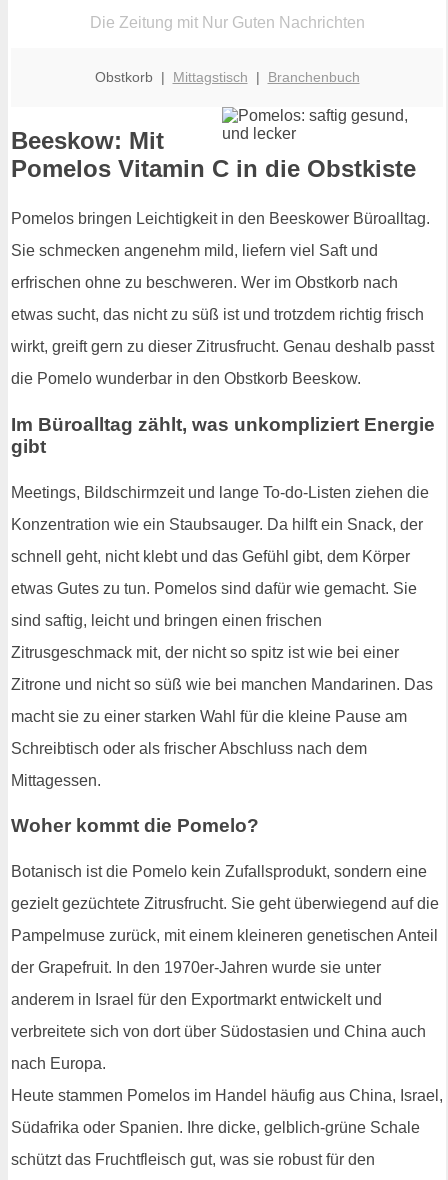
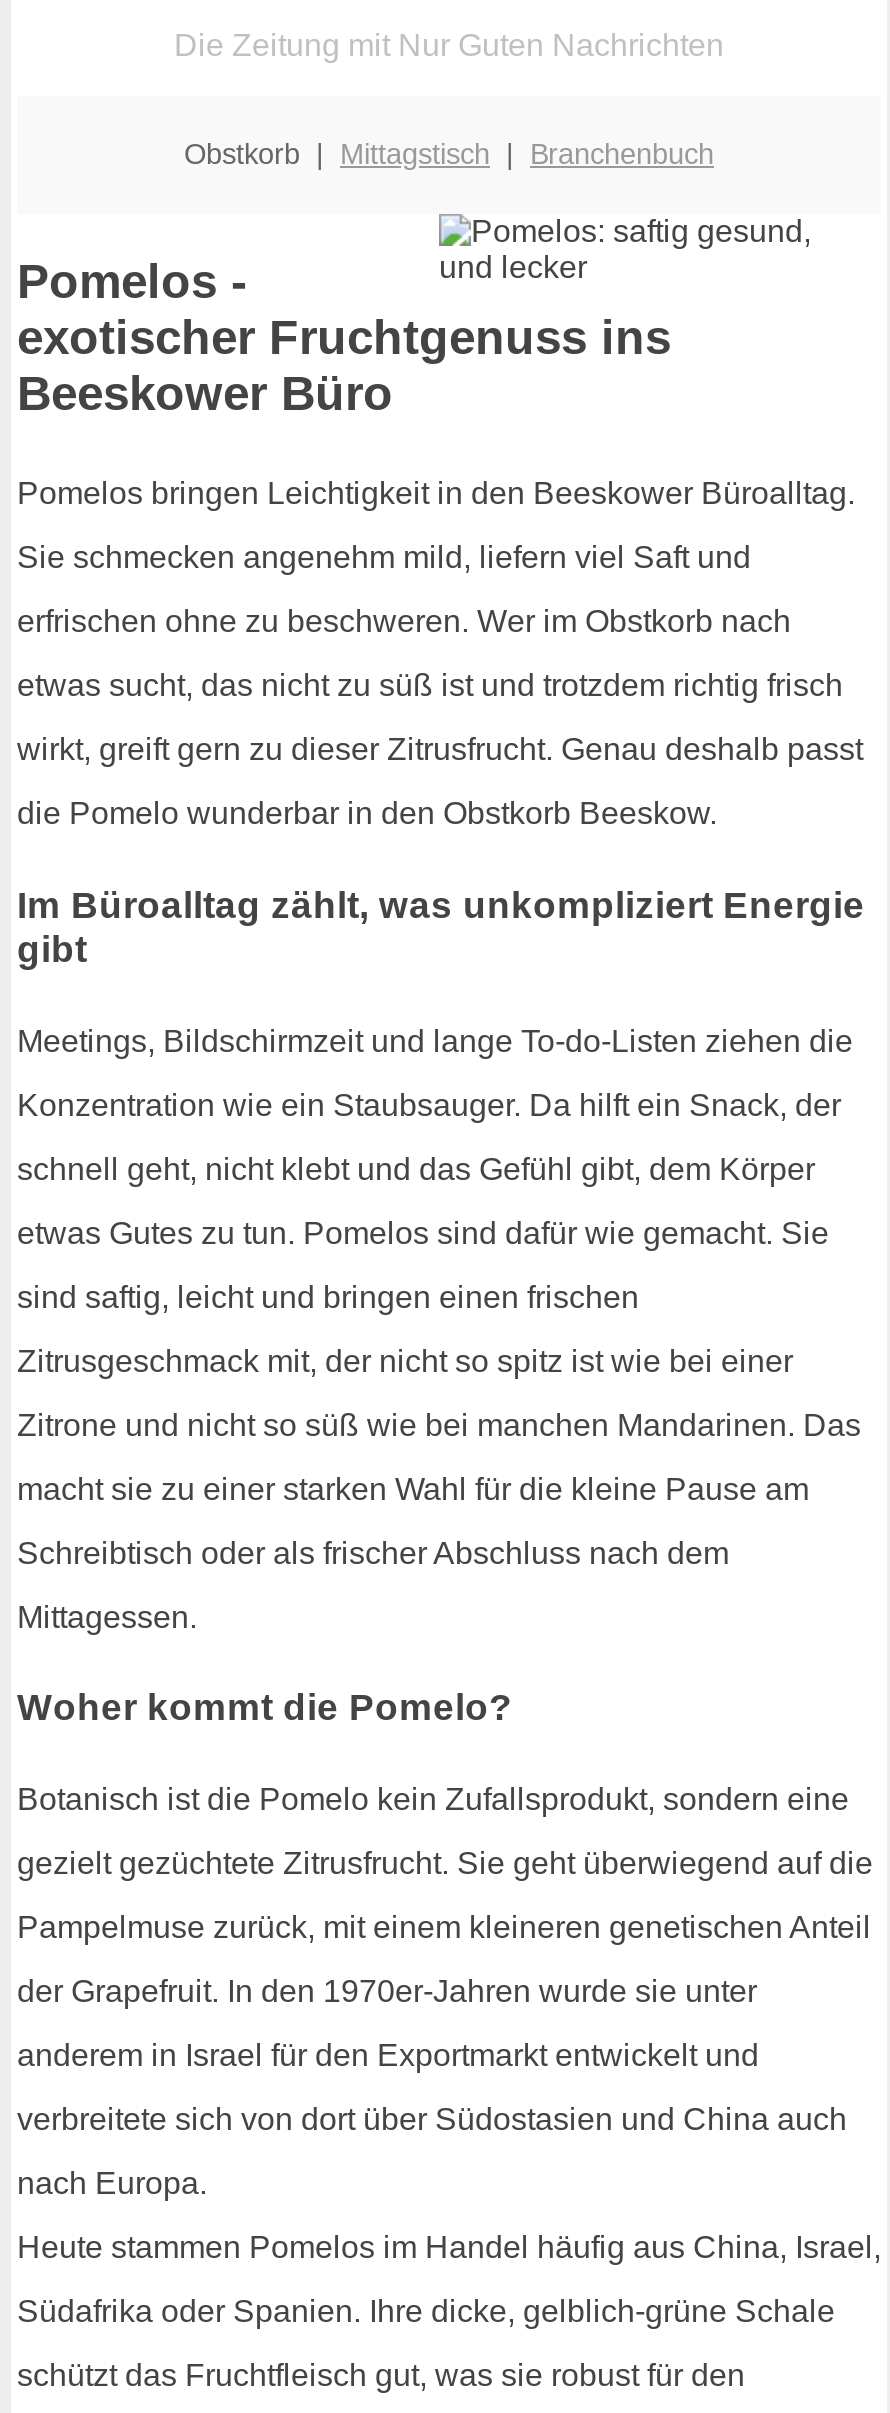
[11,127,416,182] Beeskow: Mit | Pomelos Vitamin C in die Obstkiste -> [17,255,671,421] Pomelos - | exotischer Fruchtgenuss ins | Beeskower Büro

